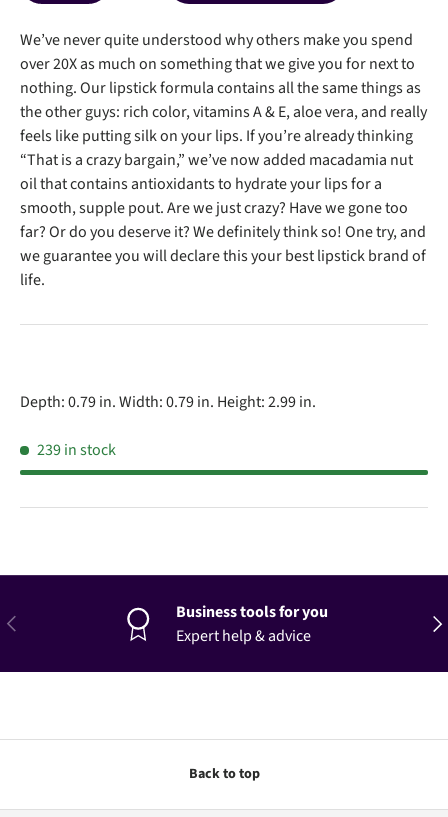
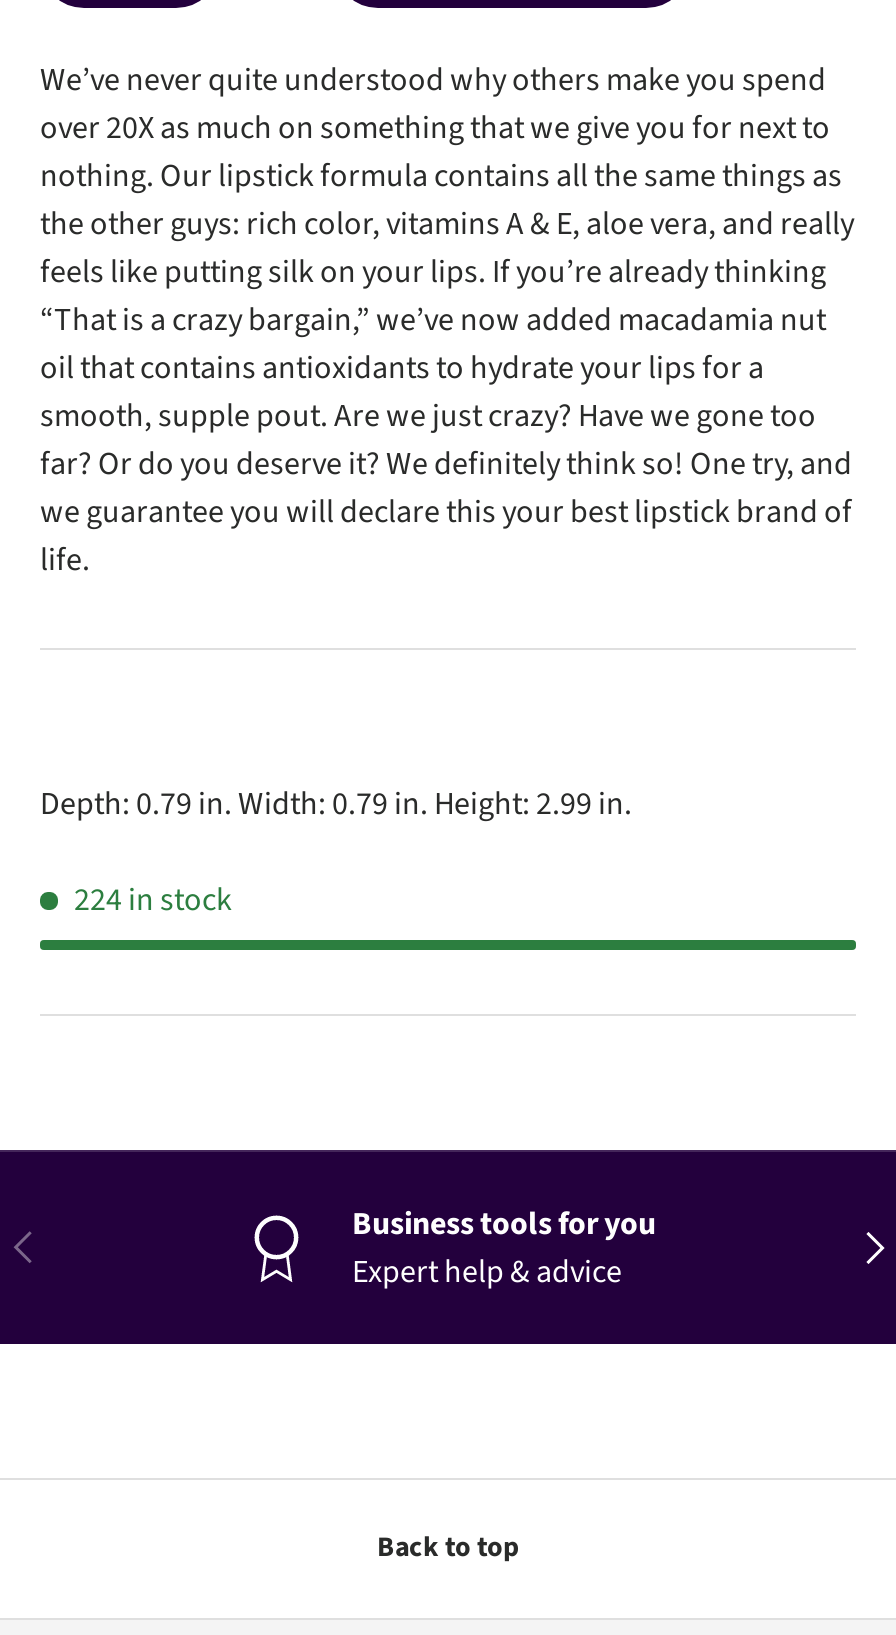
[37,438,116,460] 239 in stock -> [74,877,232,921] 224 in stock

